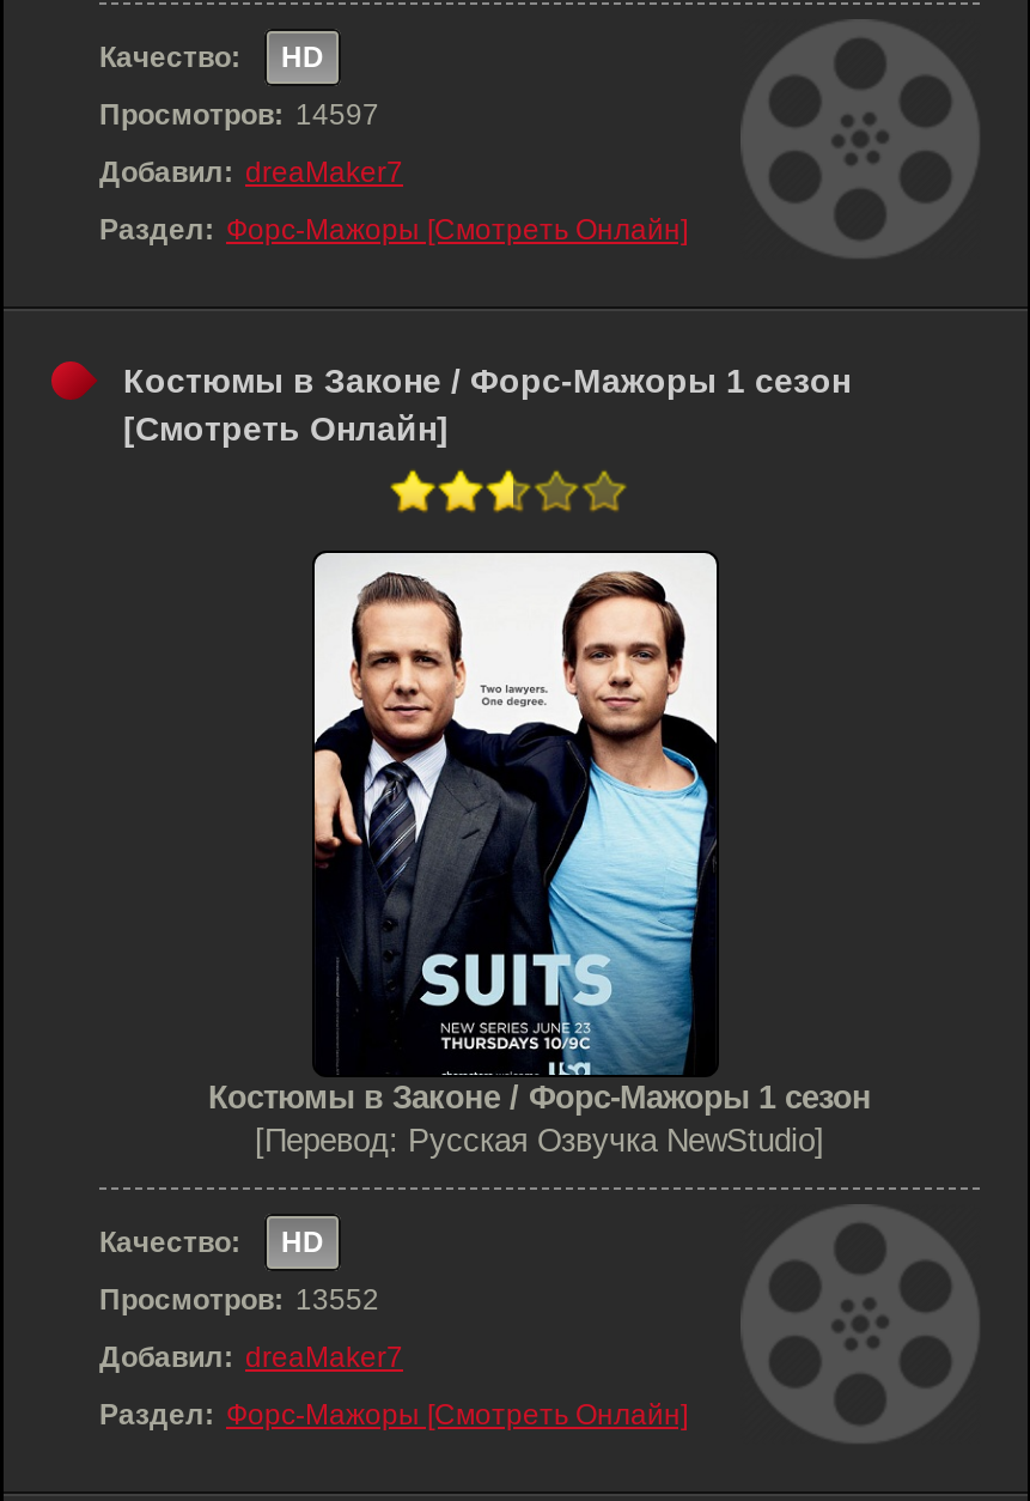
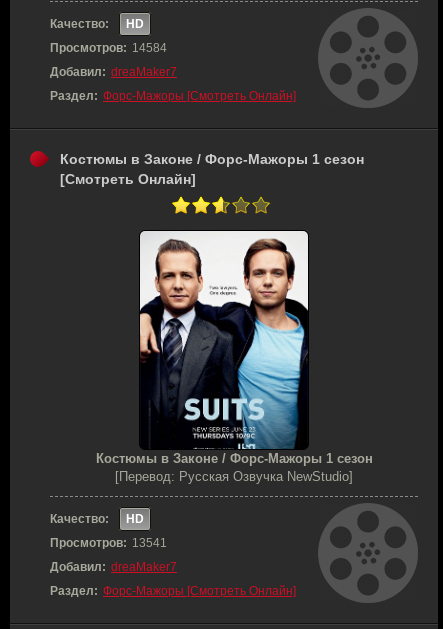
[99,98,379,132] Просмотров: 14597 -> [50,41,167,55] Просмотров: 14584
[99,1283,379,1317] Просмотров: 13552 -> [50,536,167,550] Просмотров: 13541

